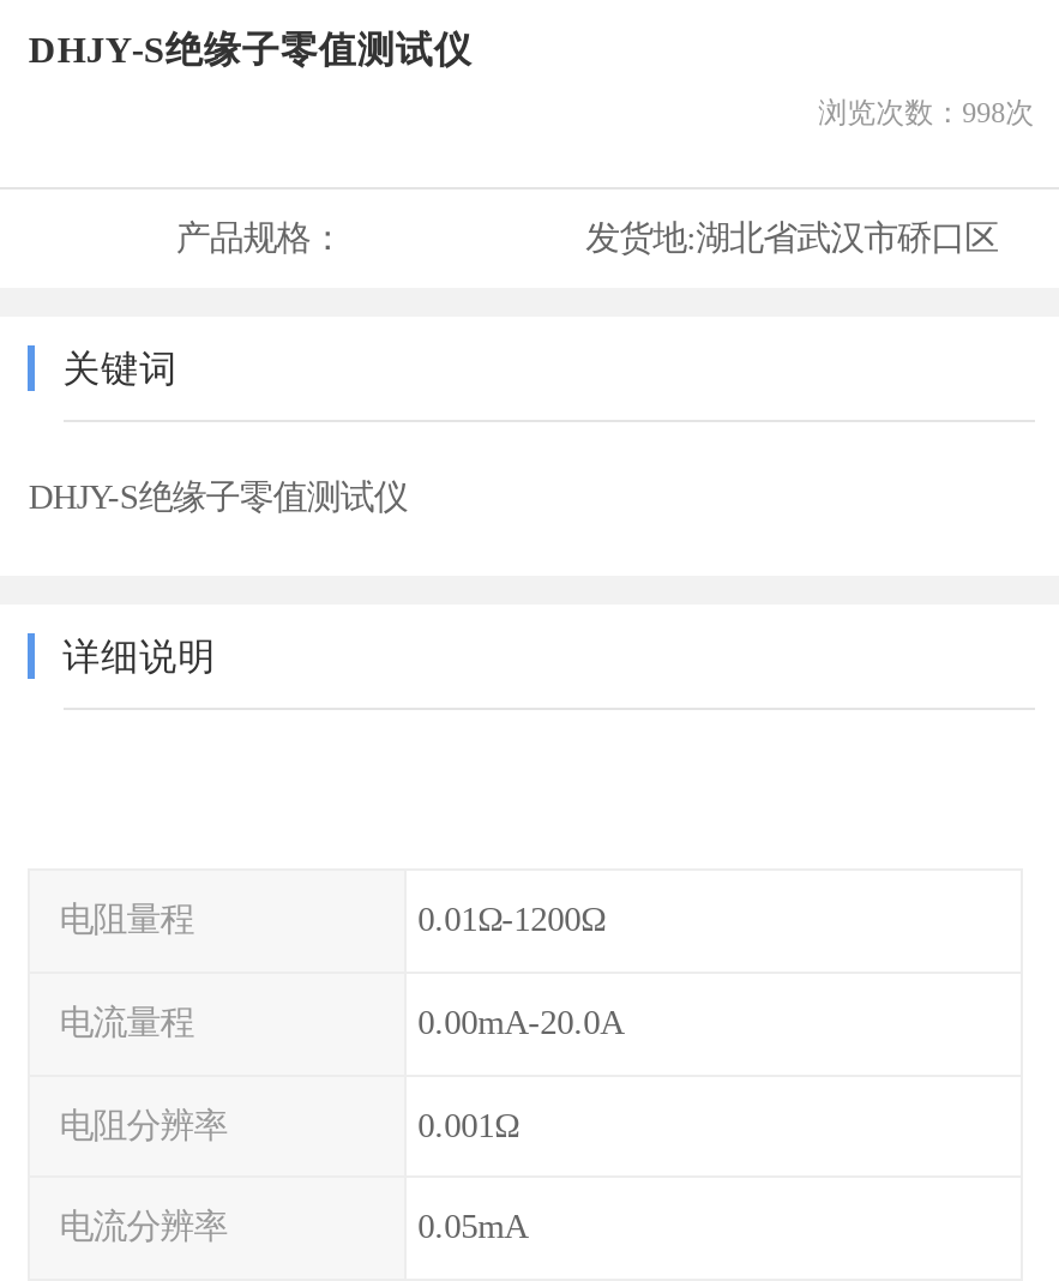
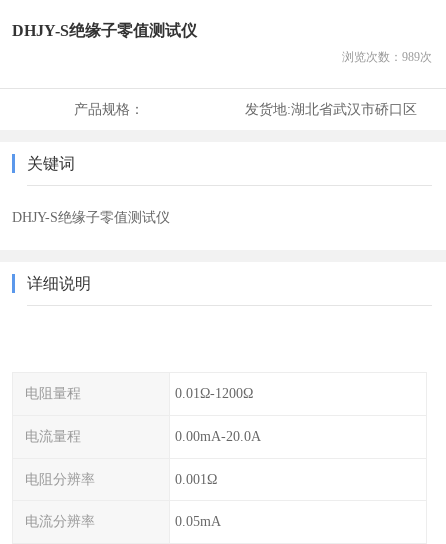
[818,96,1034,130] 浏览次数：998次 -> [342,50,432,64] 浏览次数：989次

